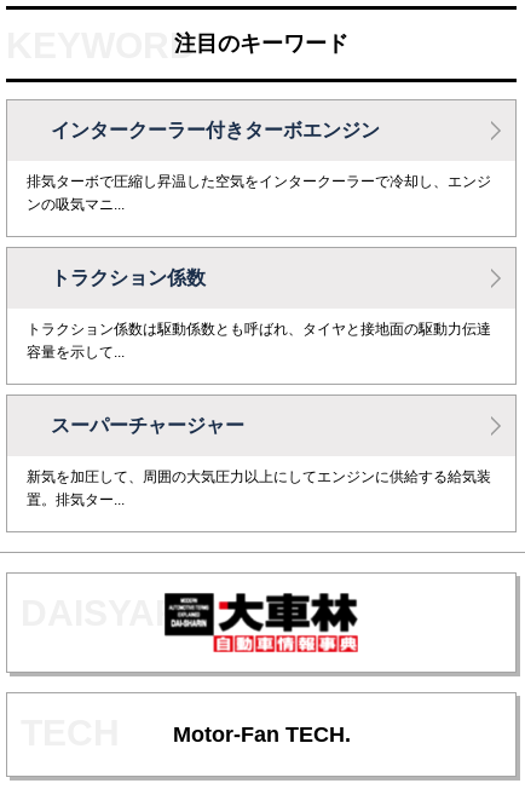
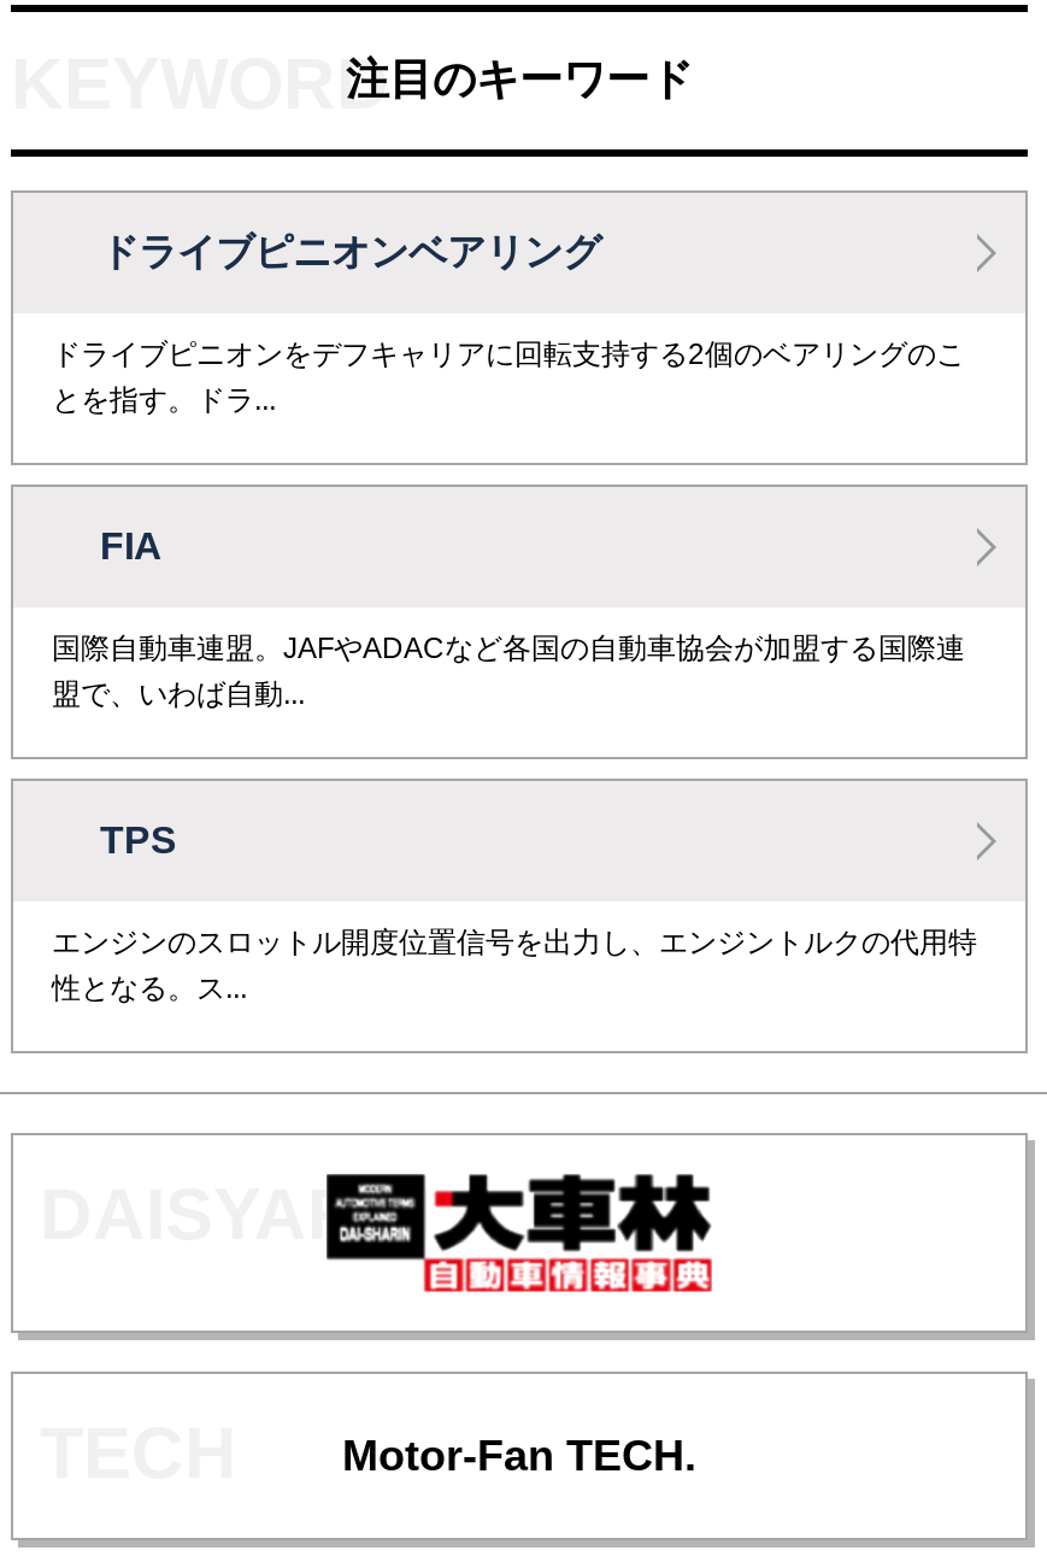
[51,120,380,141] インタークーラー付きターボエンジン -> [100,232,601,273] ドライブピニオンベアリング
[27,174,491,213] 排気ターボで圧縮し昇温した空気をインタークーラーで冷却し、エンジ | ンの吸気マニ... -> [52,338,965,418] ドライブピニオンをデフキャリアに回転支持する2個のベアリングのこ | とを指す。ドラ...
[51,268,206,288] トラクション係数 -> [100,526,163,567] FIA
[27,321,491,361] トラクション係数は駆動係数とも呼ばれ、タイヤと接地面の駆動力伝達 | 容量を示して... -> [52,633,965,712] 国際自動車連盟。JAFやADACなど各国の自動車協会が加盟する国際連 | 盟で、いわば自動...
[51,416,244,436] スーパーチャージャー -> [100,821,177,862] TPS
[27,469,491,509] 新気を加圧して、周囲の大気圧力以上にしてエンジンに供給する給気装 | 置。排気ター... -> [52,927,977,1006] エンジンのスロットル開度位置信号を出力し、エンジントルクの代用特 | 性となる。ス...

